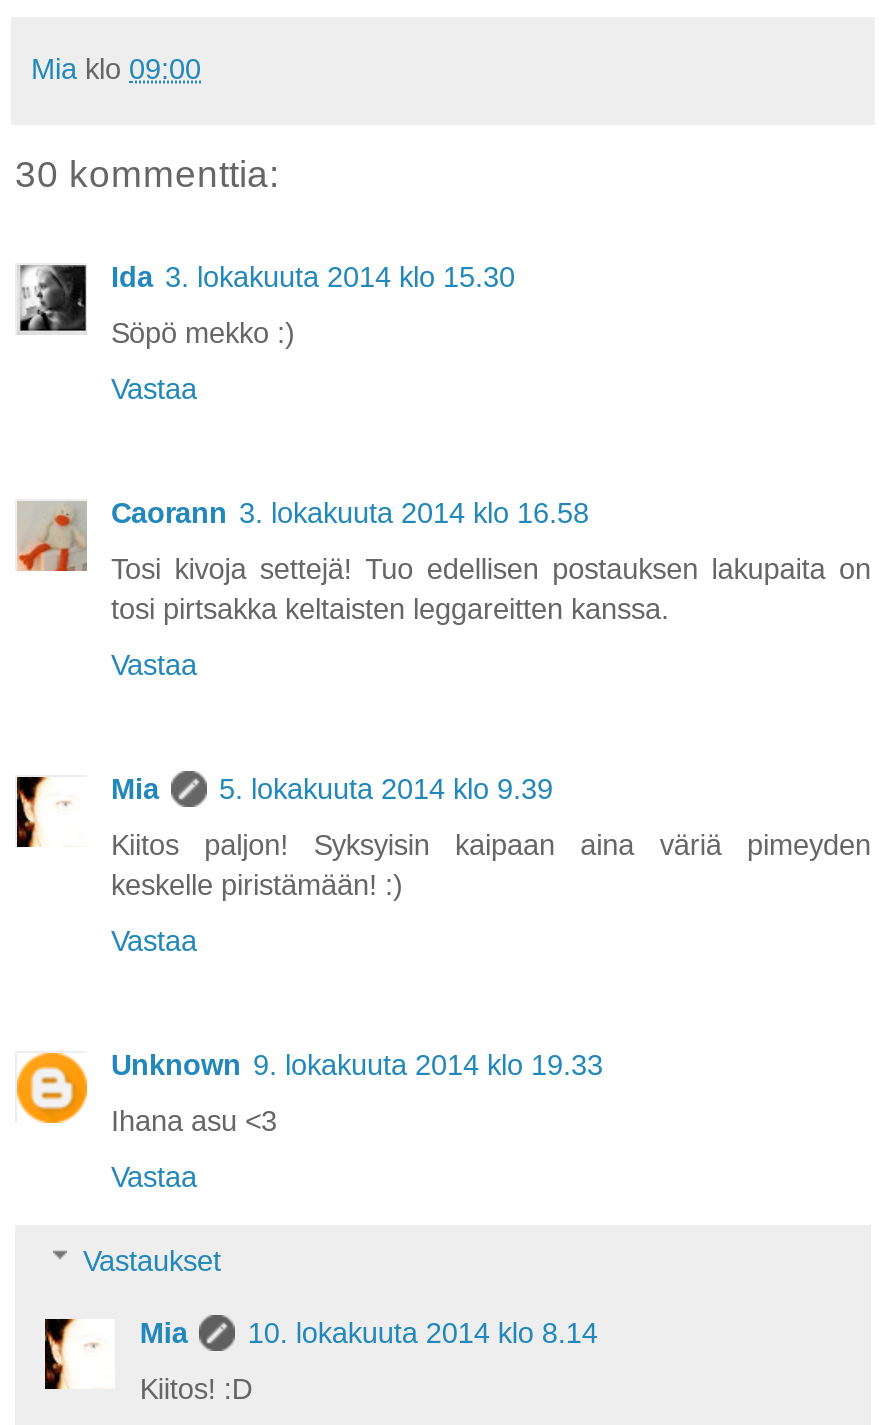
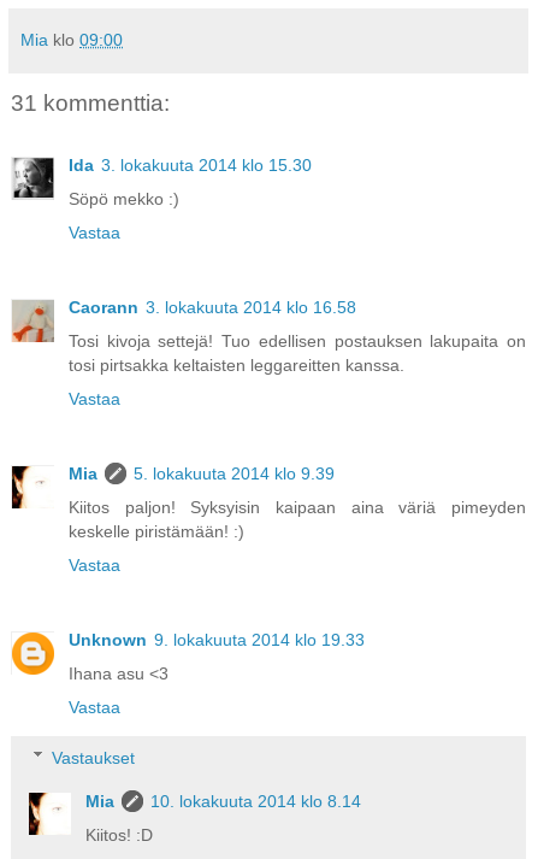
[15,152,279,194] 30 kommenttia: -> [11,90,170,115] 31 kommenttia:

